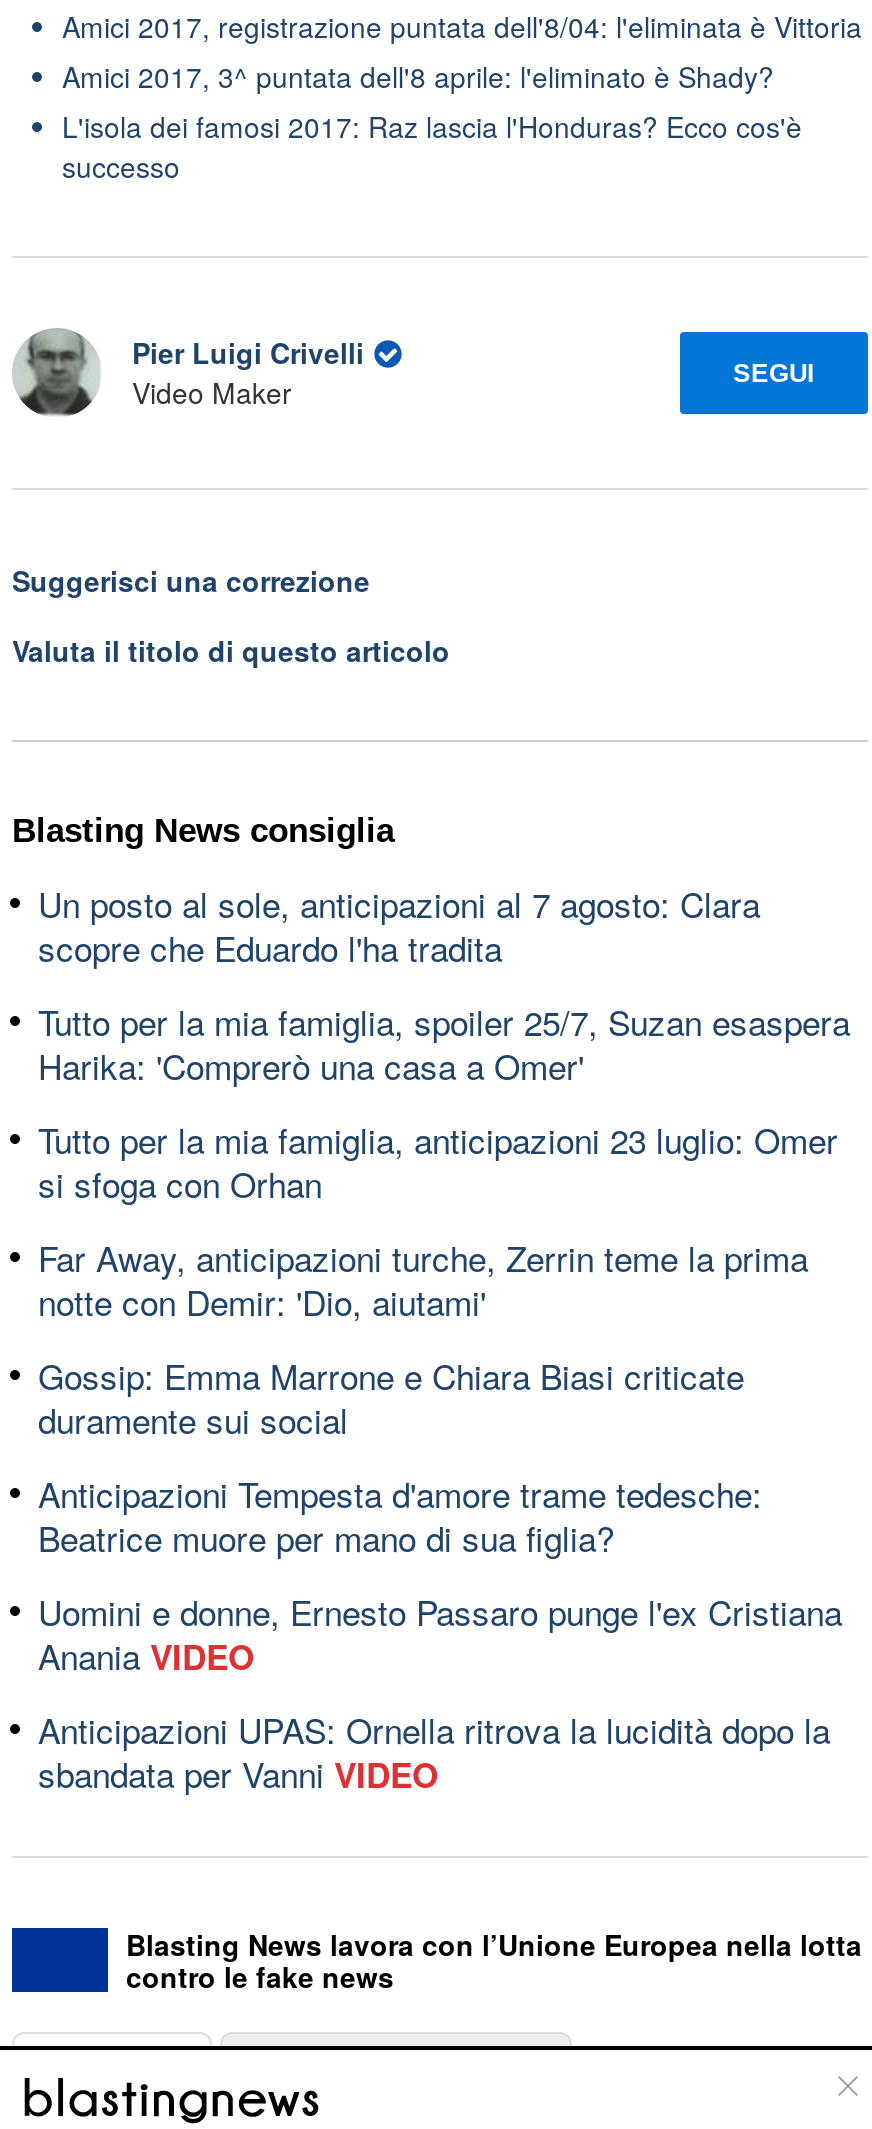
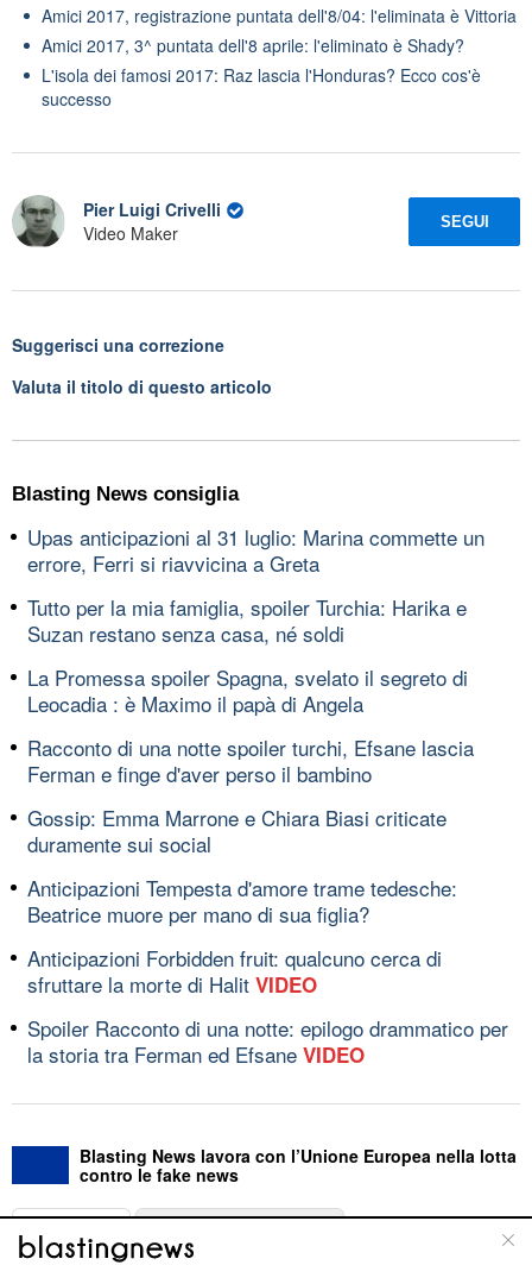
[38,877,760,971] Un posto al sole, anticipazioni al 7 agosto: Clara | scopre che Eduardo l'ha tradita -> [27,521,484,577] Upas anticipazioni al 31 luglio: Marina commette un | errore, Ferri si riavvicina a Greta
[38,995,850,1089] Tutto per la mia famiglia, spoiler 25/7, Suzan esaspera | Harika: 'Comprerò una casa a Omer' -> [27,591,467,647] Tutto per la mia famiglia, spoiler Turchia: Harika e | Suzan restano senza casa, né soldi
[38,1113,838,1207] Tutto per la mia famiglia, anticipazioni 23 luglio: Omer | si sfoga con Orhan -> [27,662,468,718] La Promessa spoiler Spagna, svelato il segreto di | Leocadia : è Maximo il papà di Angela
[38,1231,808,1325] Far Away, anticipazioni turche, Zerrin teme la prima | notte con Demir: 'Dio, aiutami' -> [27,732,474,788] Racconto di una notte spoiler turchi, Efsane lascia | Ferman e finge d'aver perso il bambino
[38,1585,842,1679] Uomini e donne, Ernesto Passaro punge l'ex Cristiana | Anania VIDEO -> [27,942,442,998] Anticipazioni Forbidden fruit: qualcuno cerca di | sfruttare la morte di Halit VIDEO
[38,1703,830,1797] Anticipazioni UPAS: Ornella ritrova la lucidità dopo la | sbandata per Vanni VIDEO -> [27,1012,508,1068] Spoiler Racconto di una notte: epilogo drammatico per | la storia tra Ferman ed Efsane VIDEO

